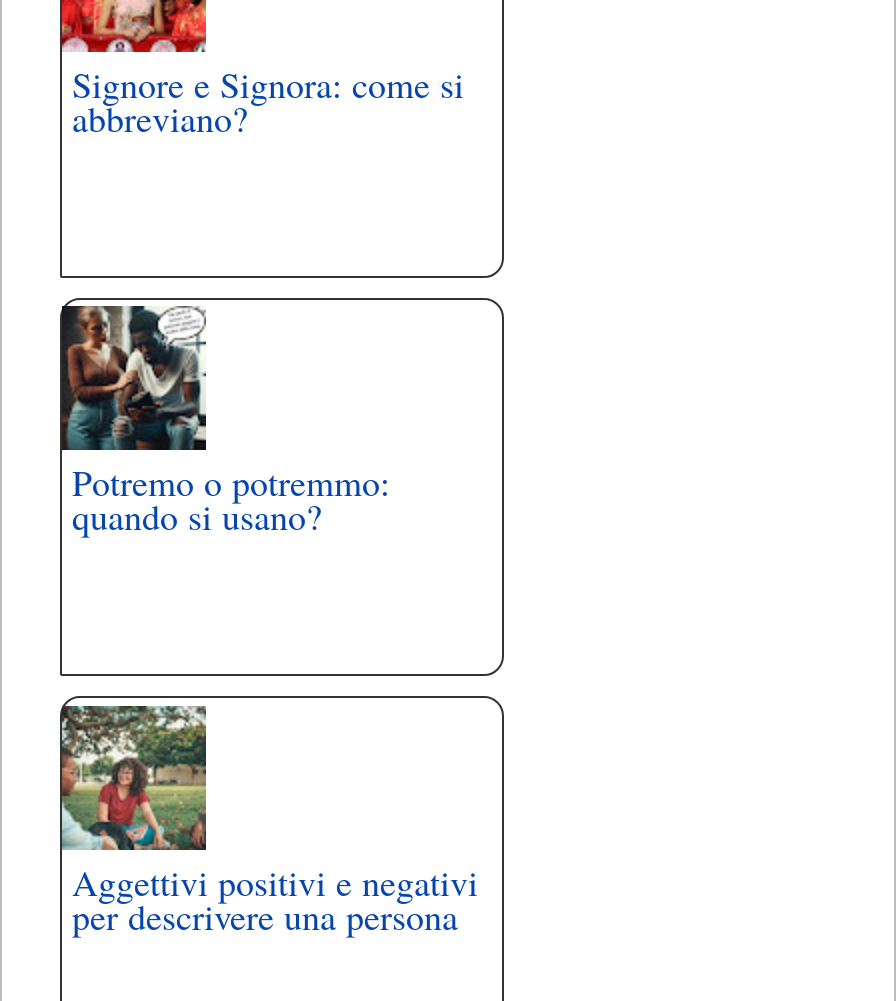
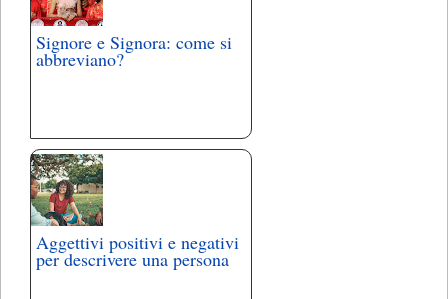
[60,304,390,541] [image] | Potremo o potremmo: | quando si usano? -> none

